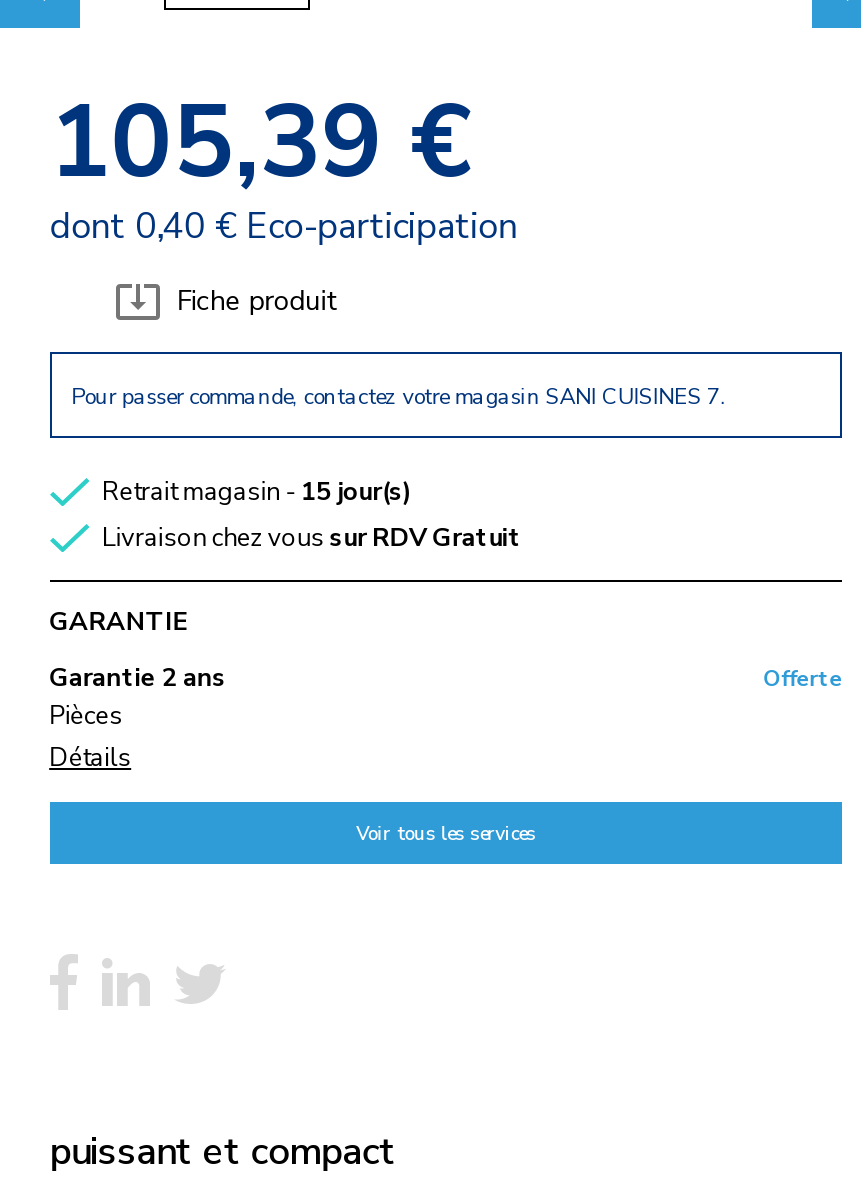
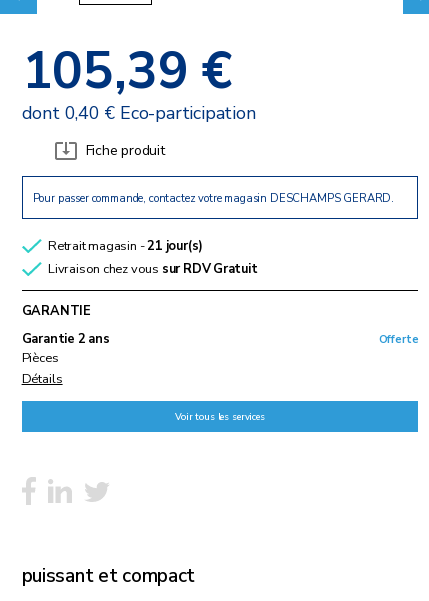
[71,382,726,412] Pour passer commande, contactez votre magasin SANI CUISINES 7. -> [33,191,394,206] Pour passer commande, contactez votre magasin DESCHAMPS GERARD.
[102,474,412,510] Retrait magasin - 15 jour(s) -> [48,237,203,255] Retrait magasin - 21 jour(s)

